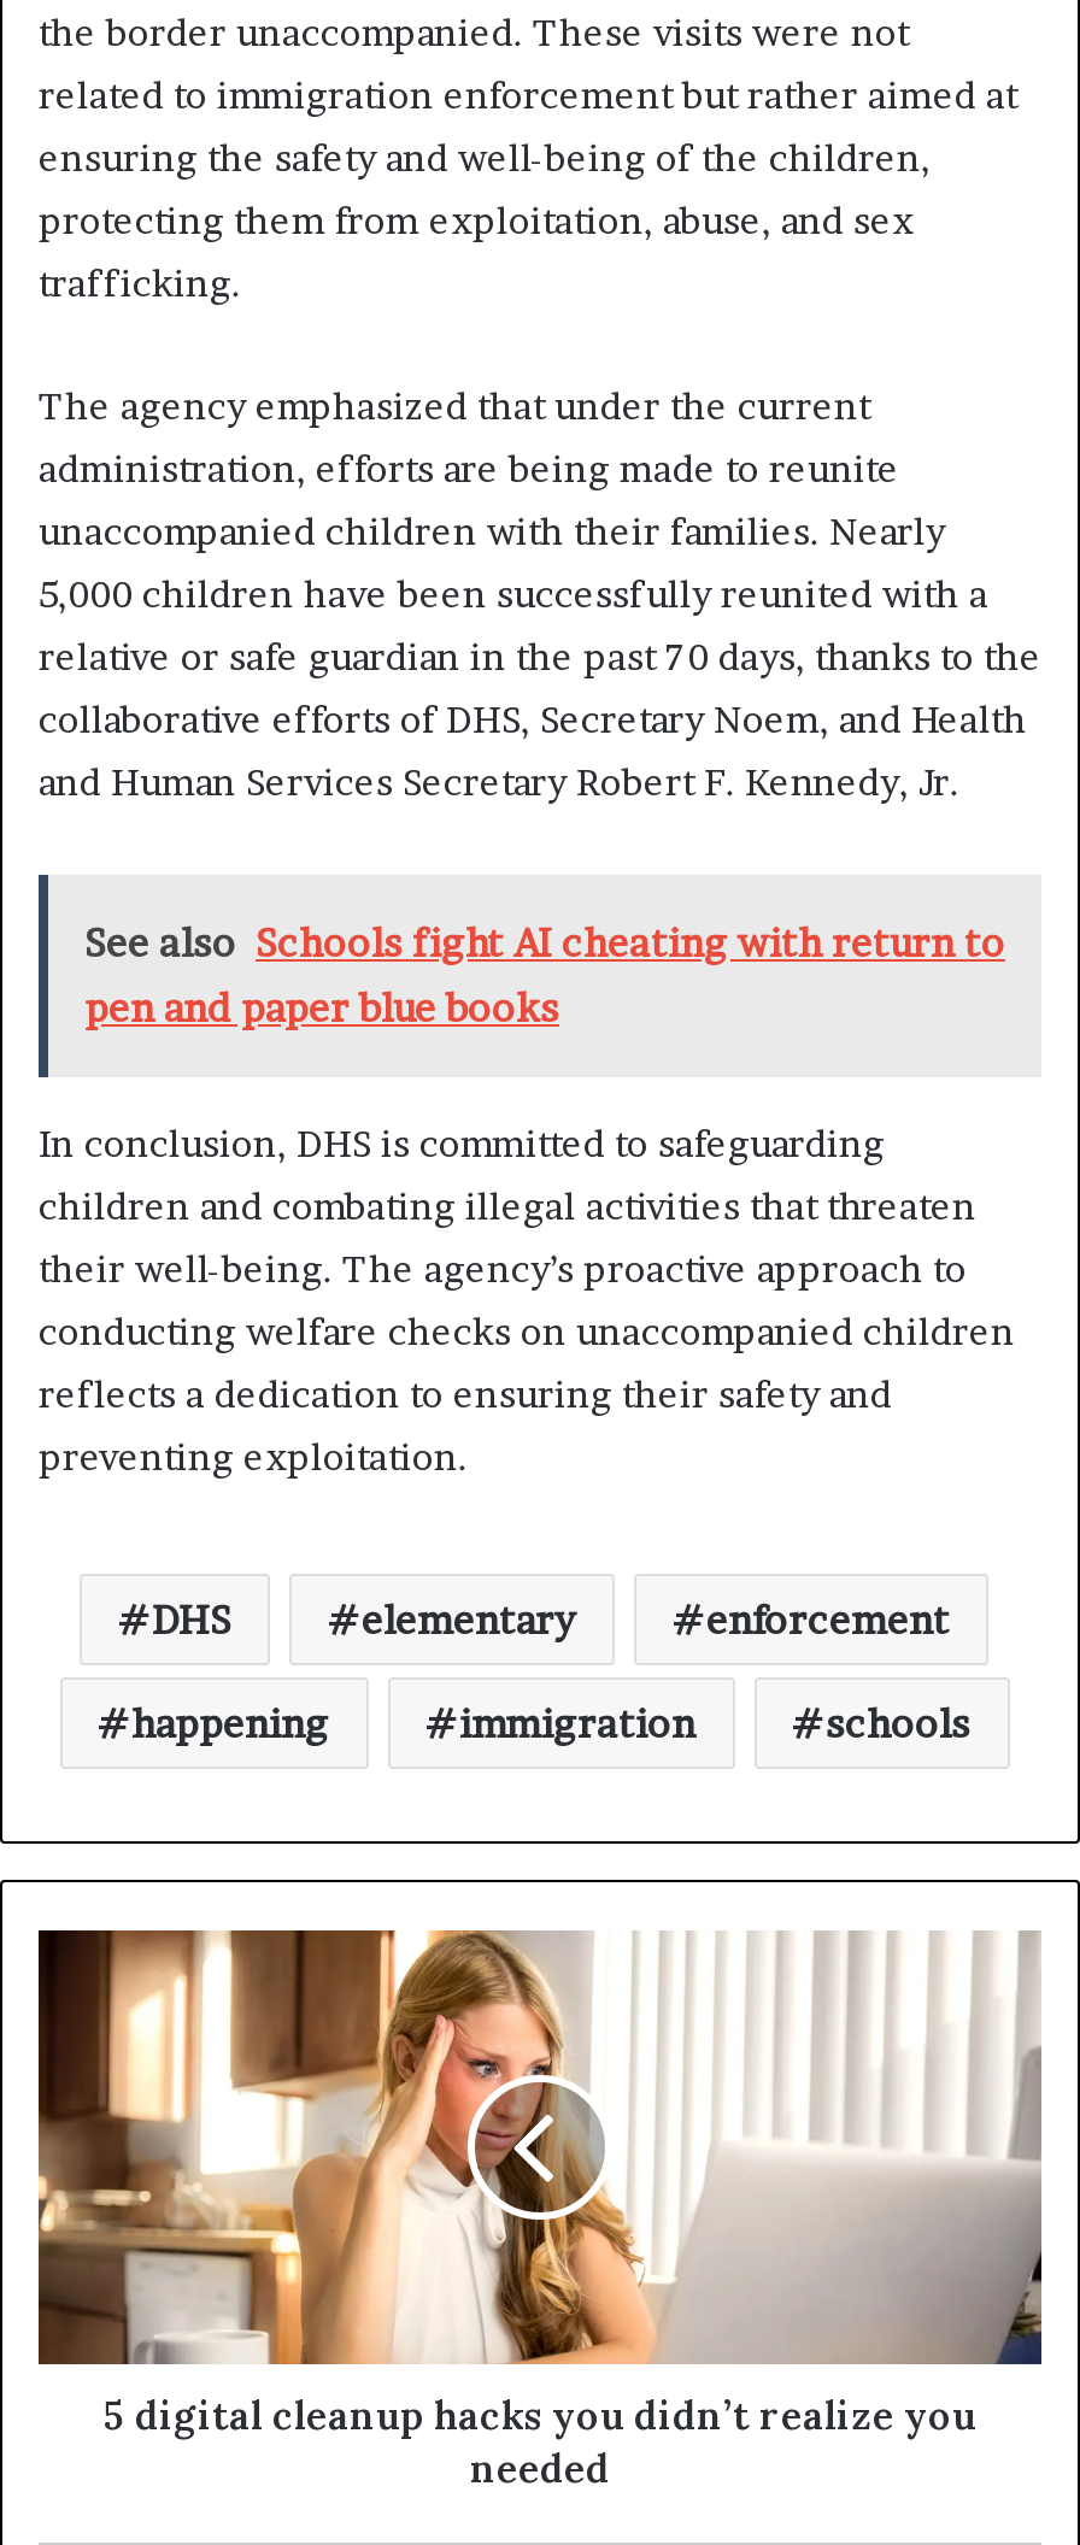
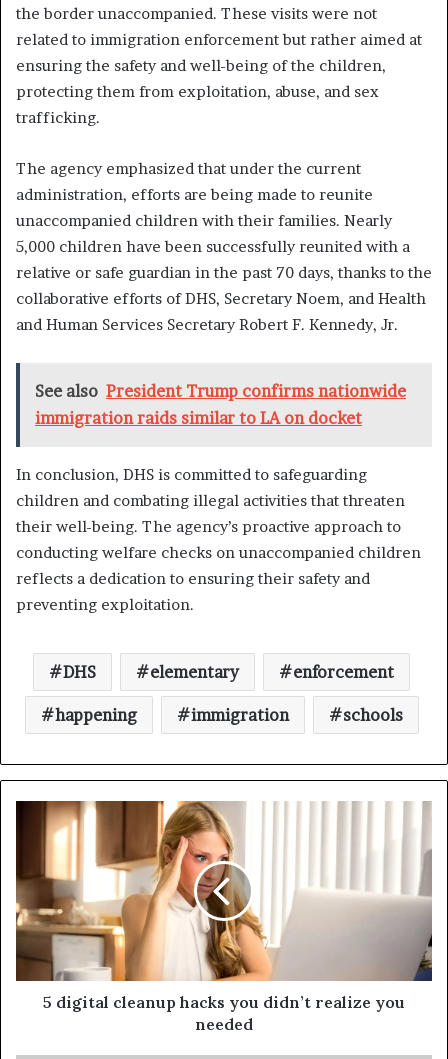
[84,918,1005,1032] See also Schools fight AI cheating with return to | pen and paper blue books -> [35,381,406,428] See also President Trump confirms nationwide | immigration raids similar to LA on docket

